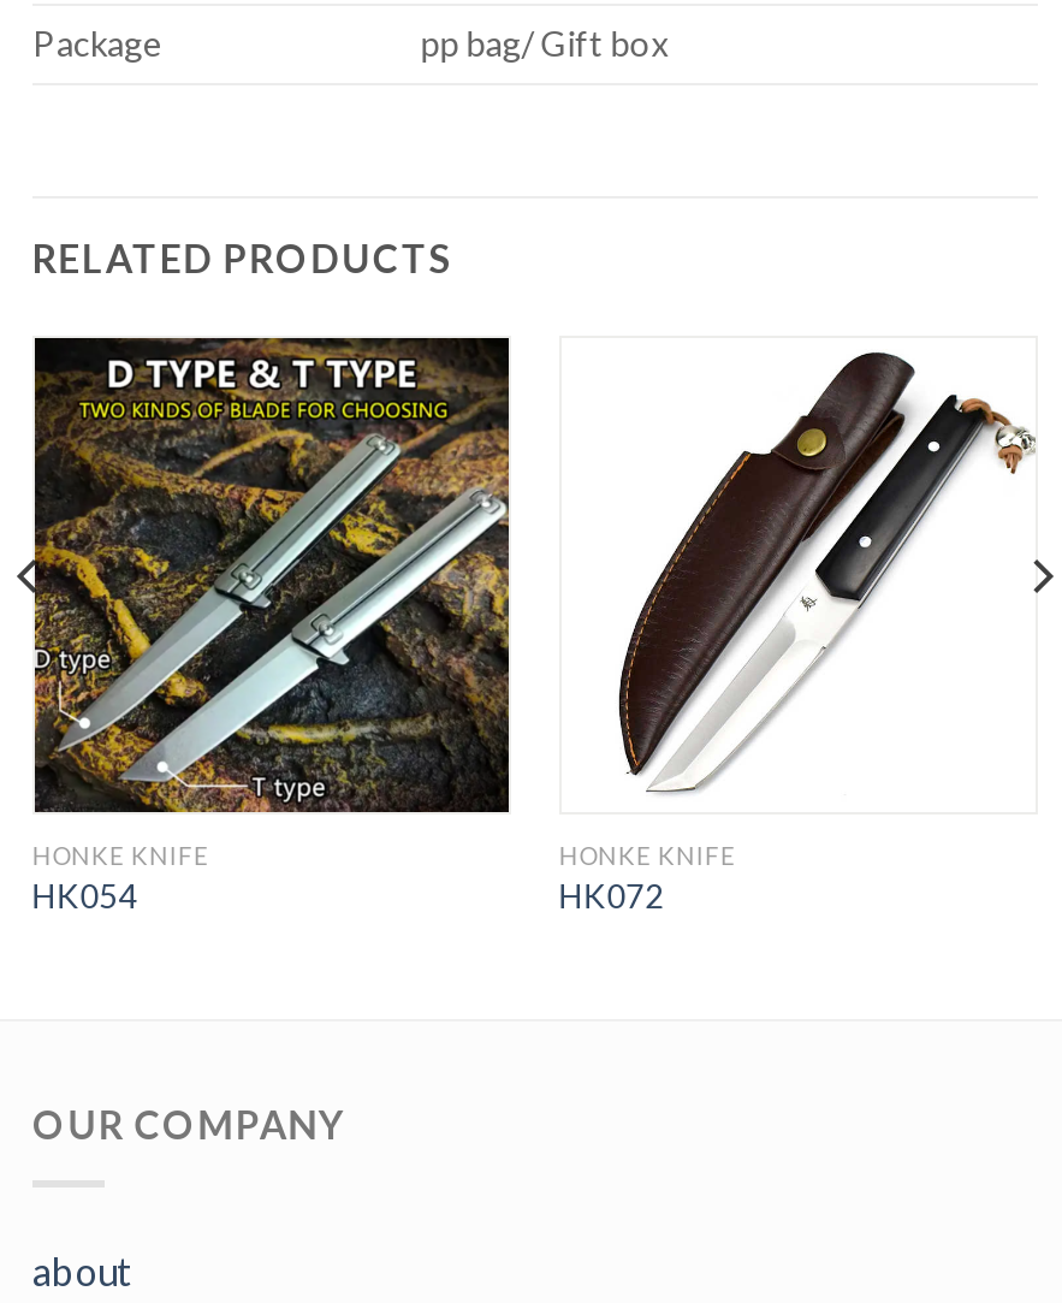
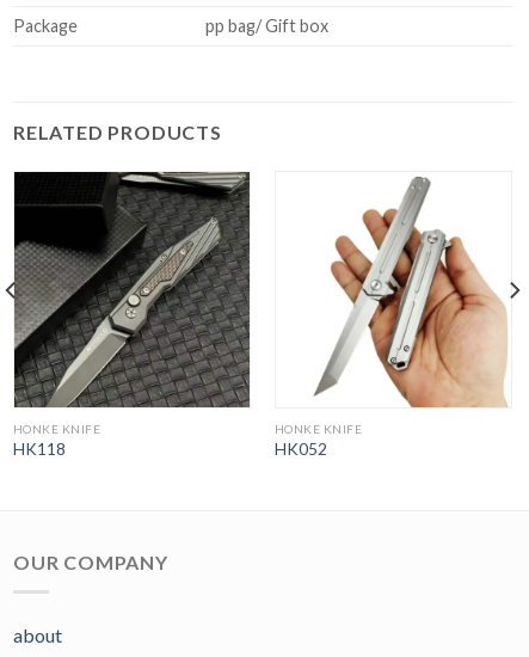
[32,336,509,916] [image] | HK054 -> [13,171,250,459] [image] | HK118
[559,348,1036,916] [image] | HK072 -> [274,176,510,459] [image] | HK052

